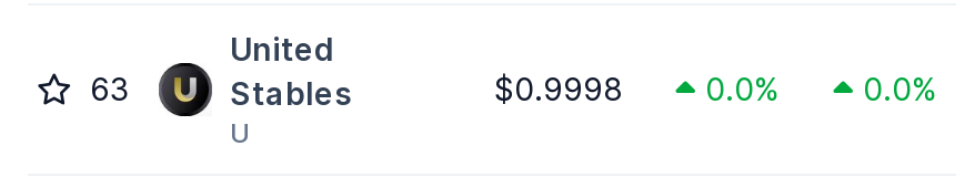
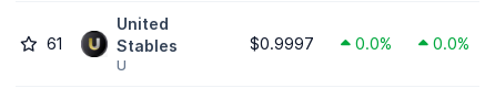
[90,69,128,106] 63 -> [47,34,62,53] 61
[494,69,623,106] $0.9998 -> [250,34,314,53] $0.9997

